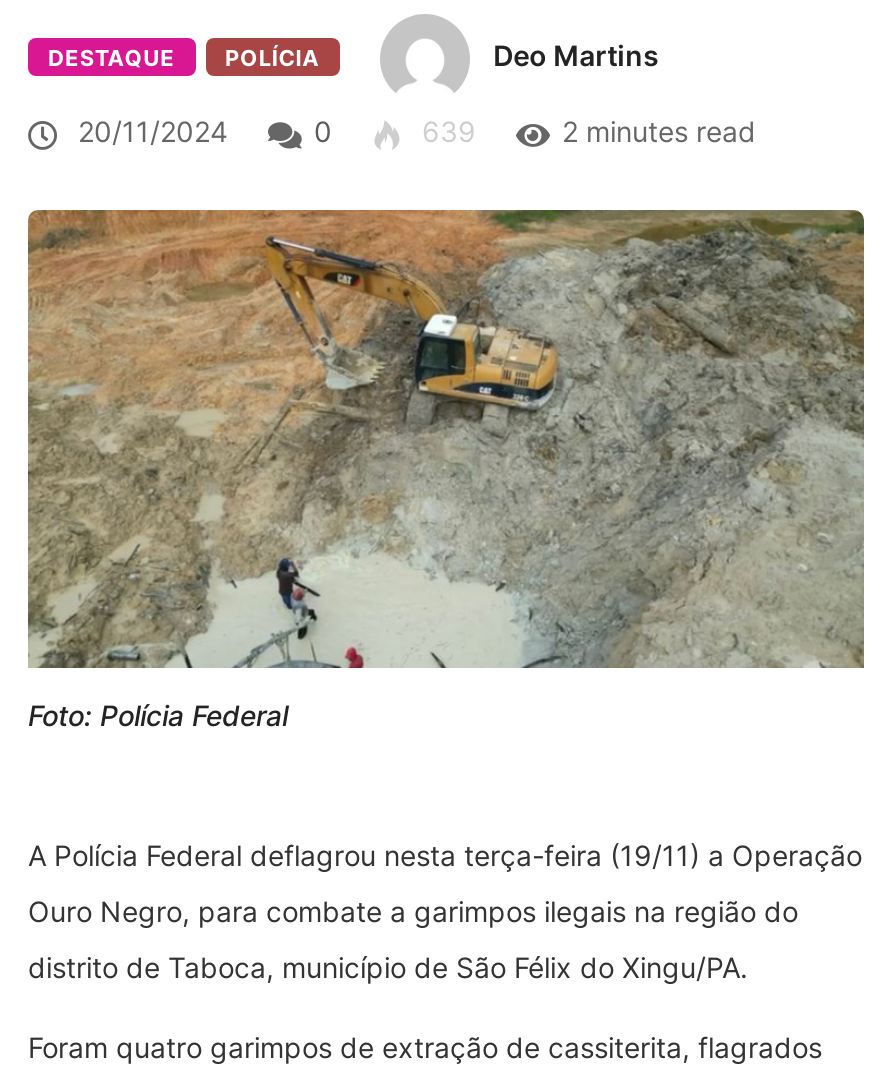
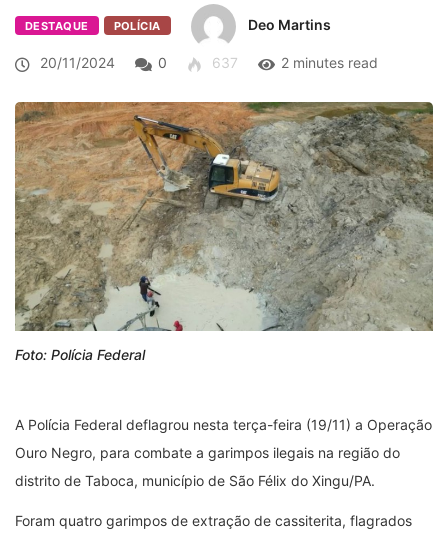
[414,114,476,148] 639 -> [208,54,238,71] 637

